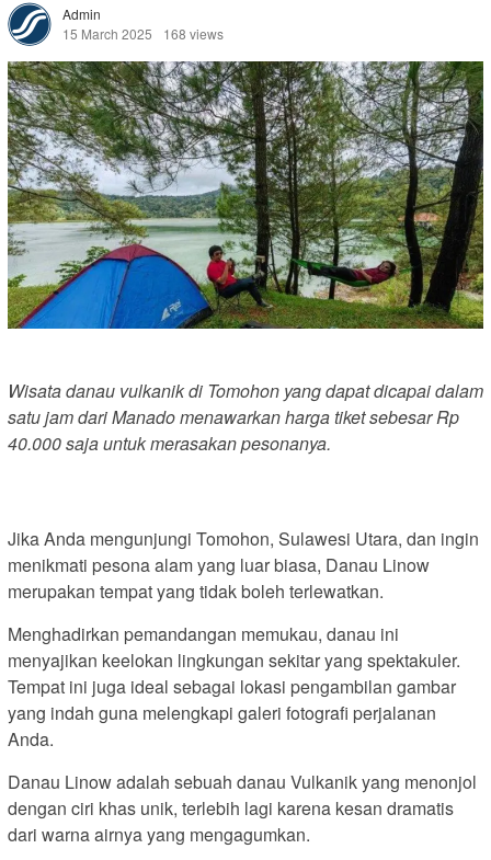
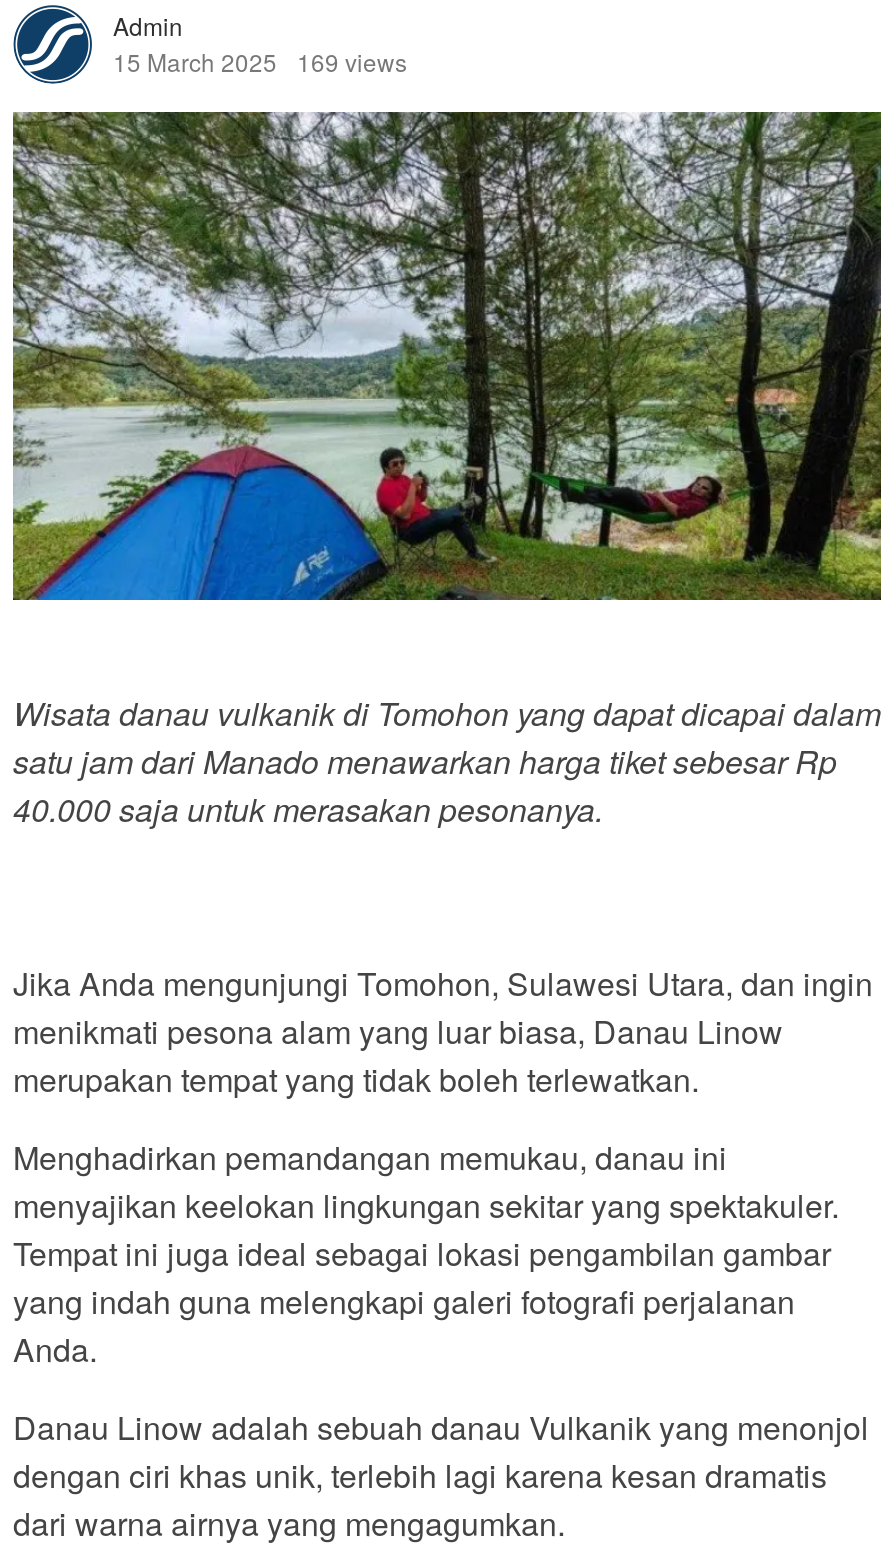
[62,24,224,43] 15 March 2025 168 views -> [113,44,407,78] 15 March 2025 169 views

